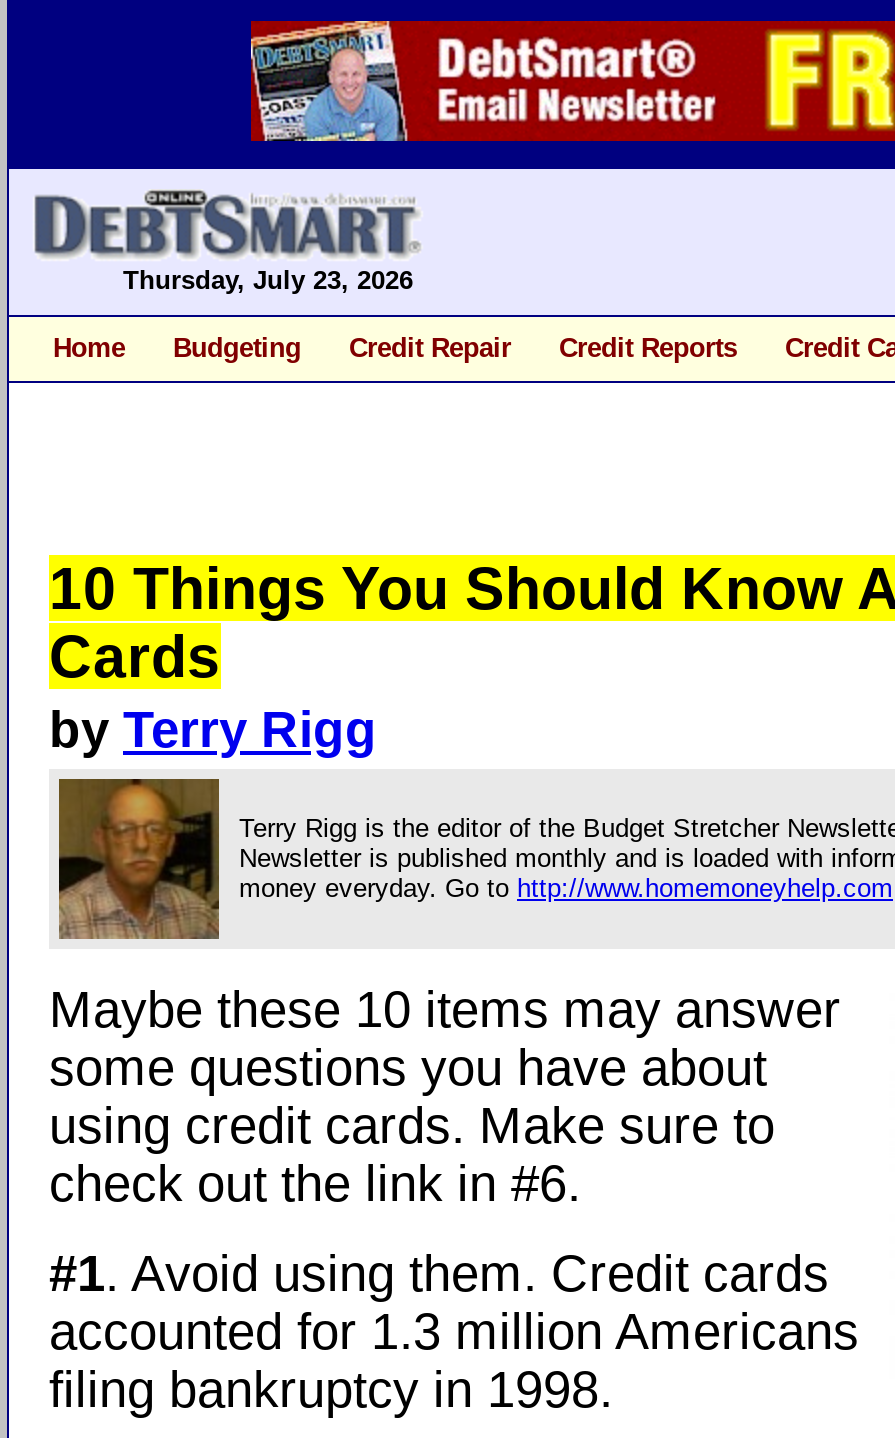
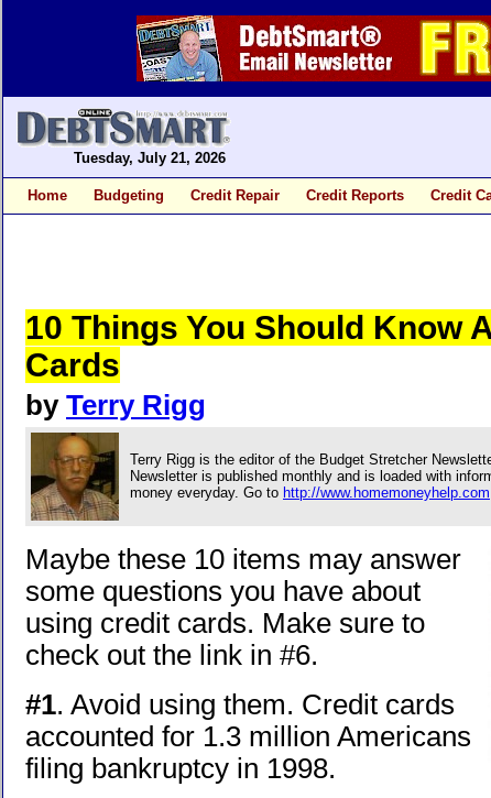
[123,265,429,295] Thursday, July 23, 2026 -> [74,150,234,166] Tuesday, July 21, 2026

